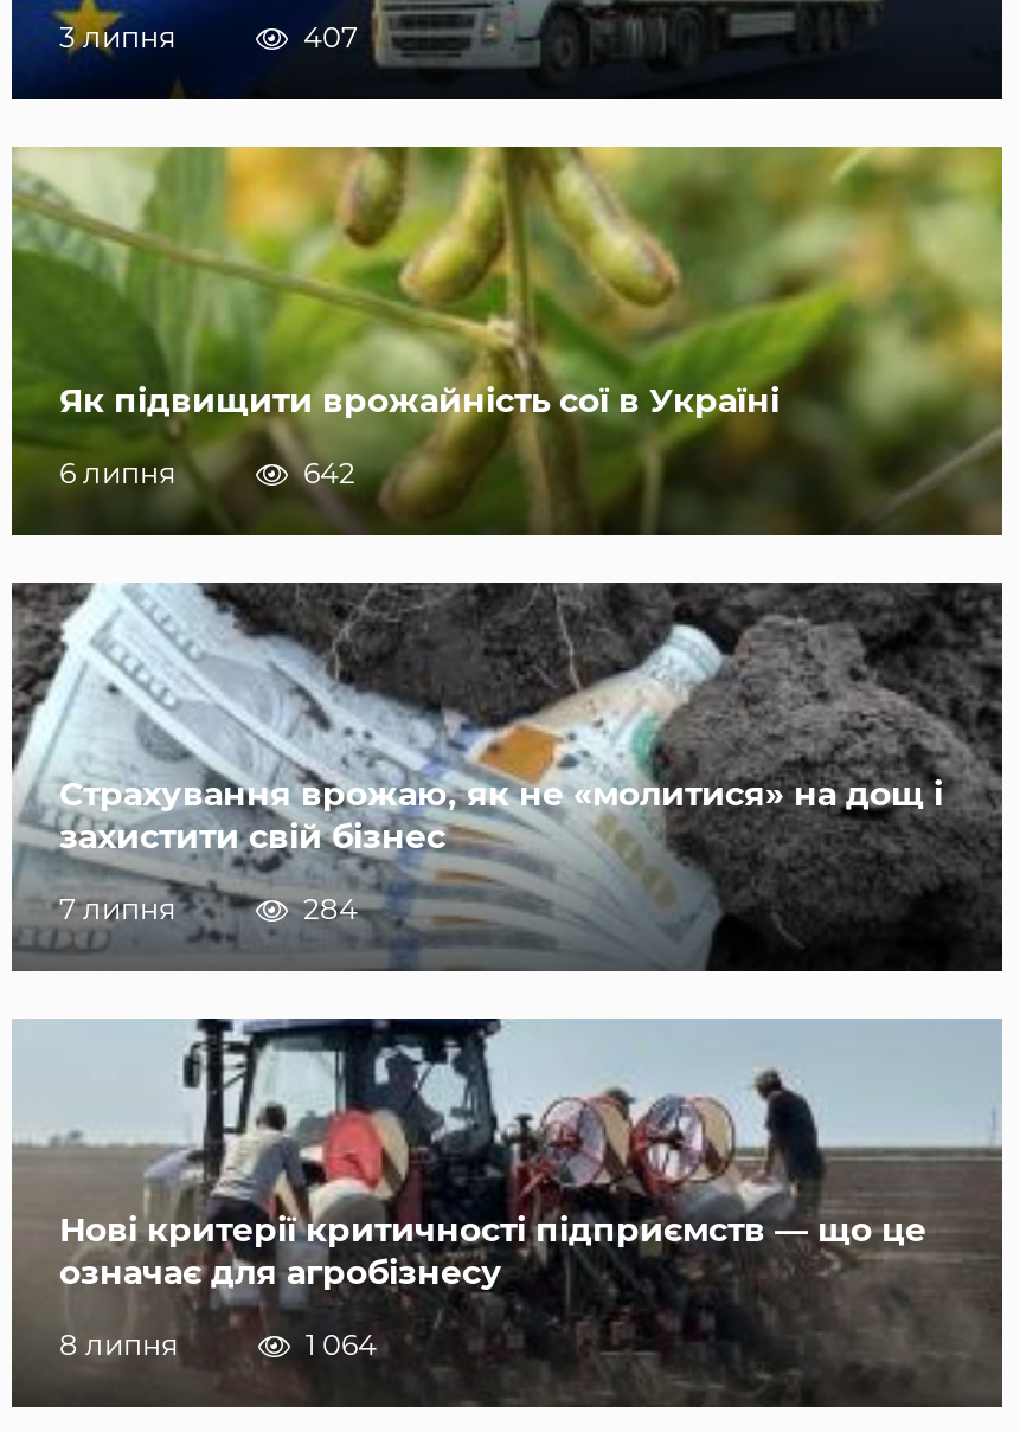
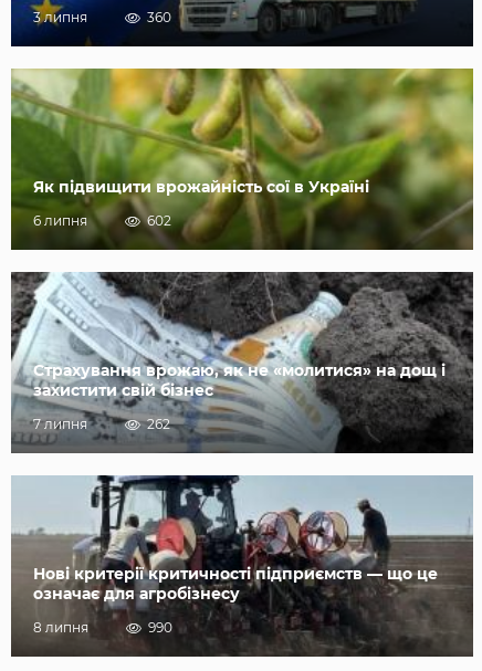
[296,20,358,55] 407 -> [144,9,171,26] 360
[296,456,355,491] 642 -> [144,213,171,229] 602
[296,891,358,927] 284 -> [144,416,170,433] 262
[299,1327,377,1363] 1 064 -> [145,619,172,636] 990

